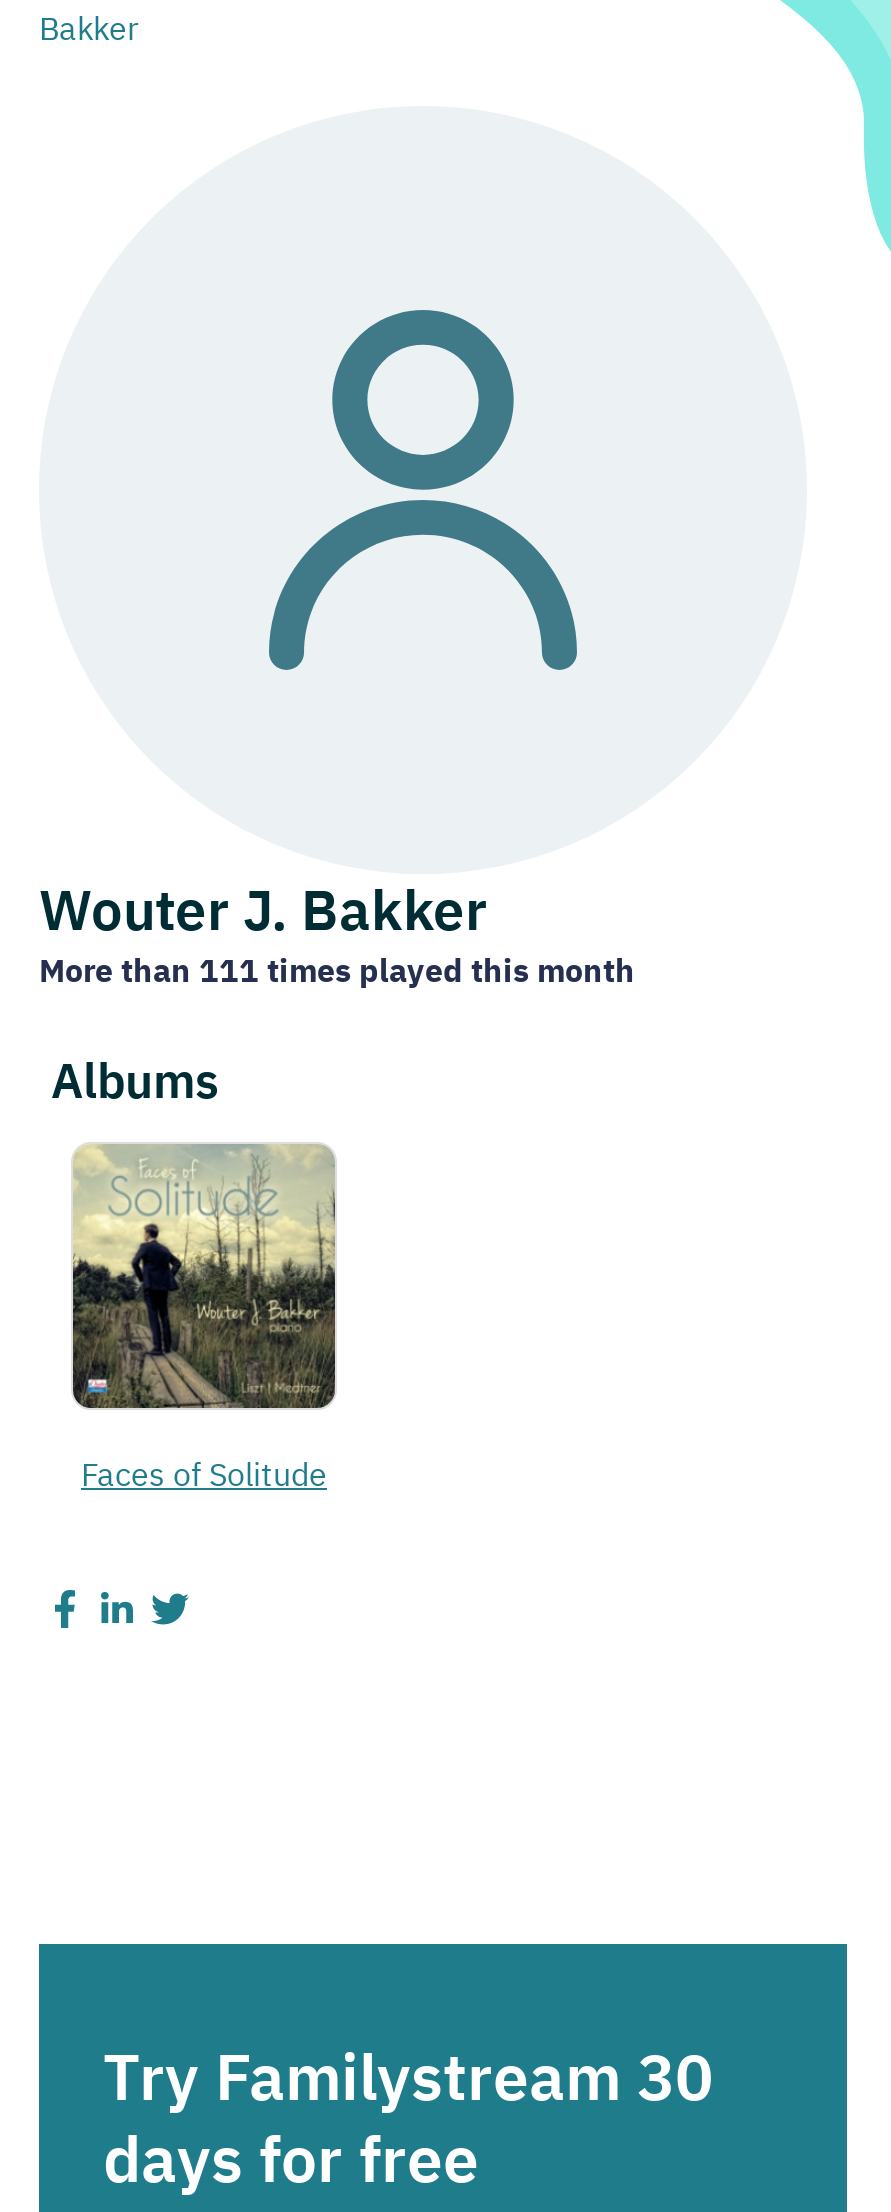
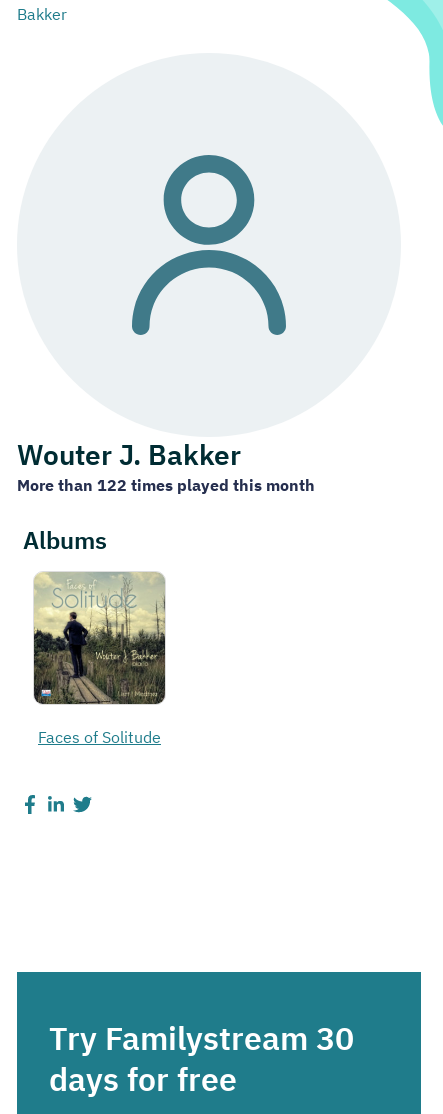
[39,951,635,991] More than 111 times played this month -> [17,475,315,495] More than 122 times played this month

